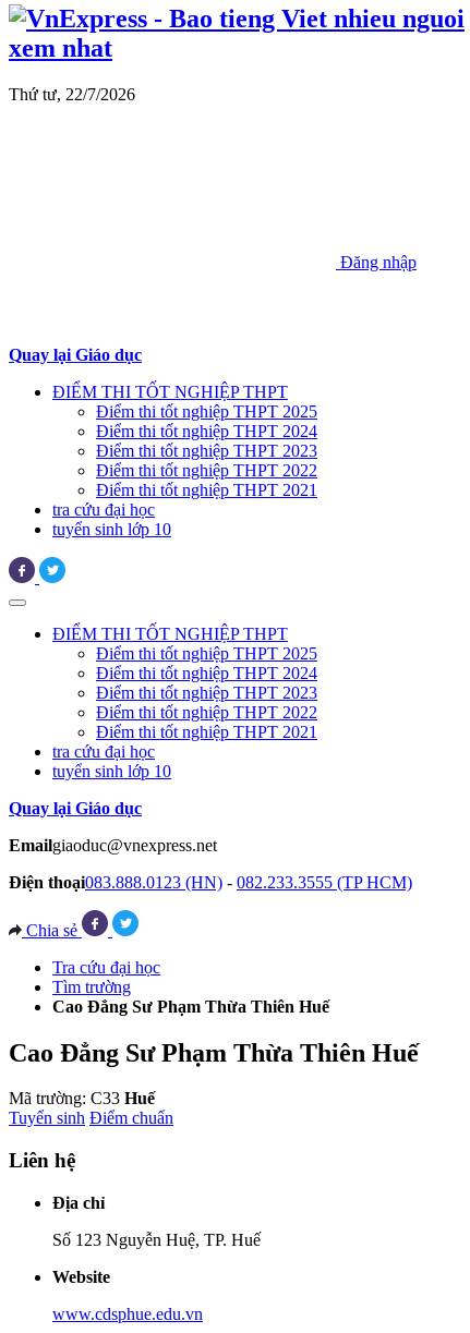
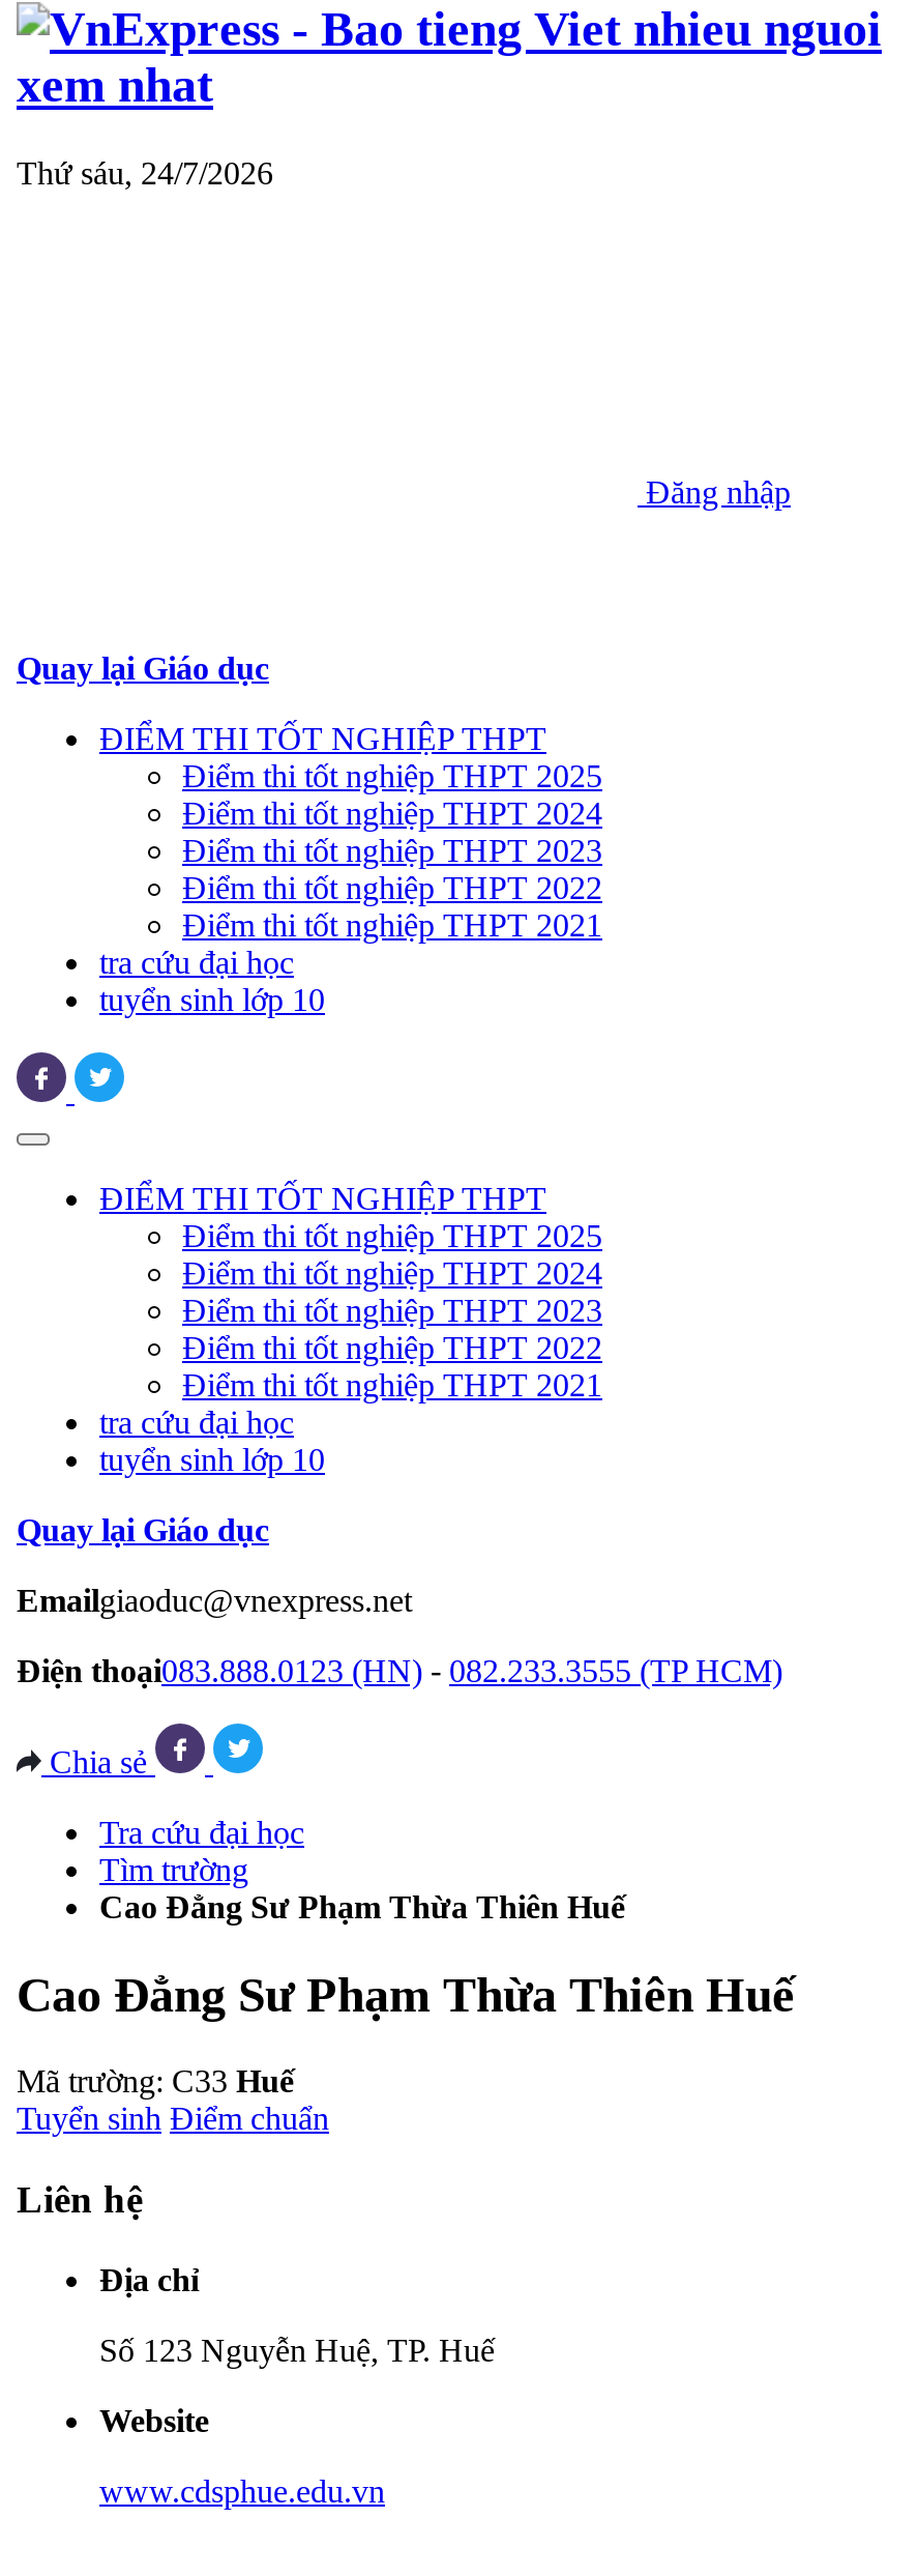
[9,85,135,103] Thứ tư, 22/7/2026 -> [17,155,273,190] Thứ sáu, 24/7/2026

